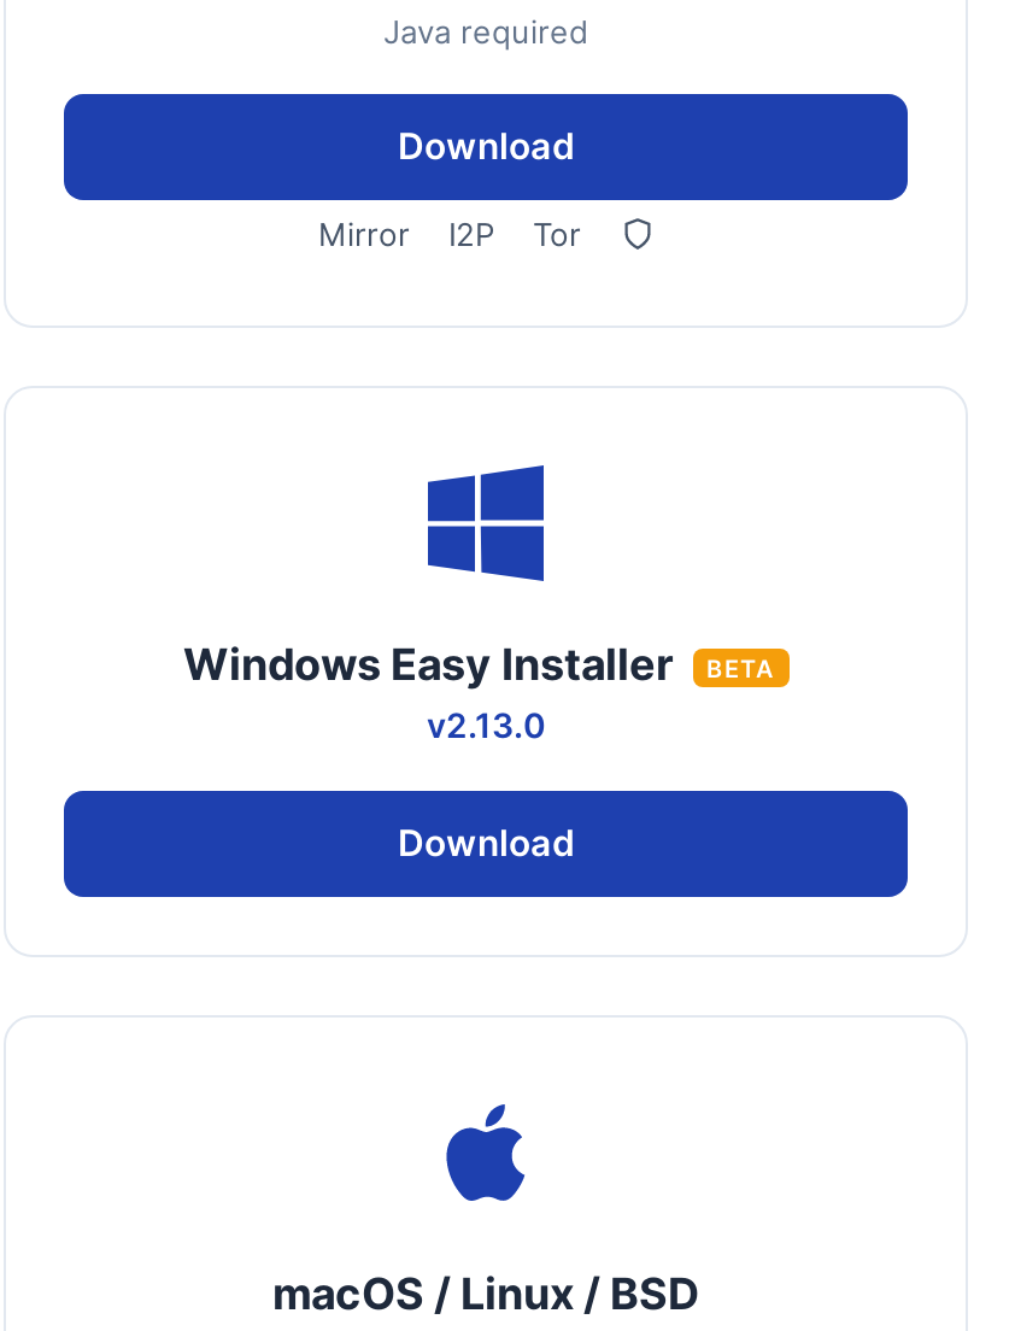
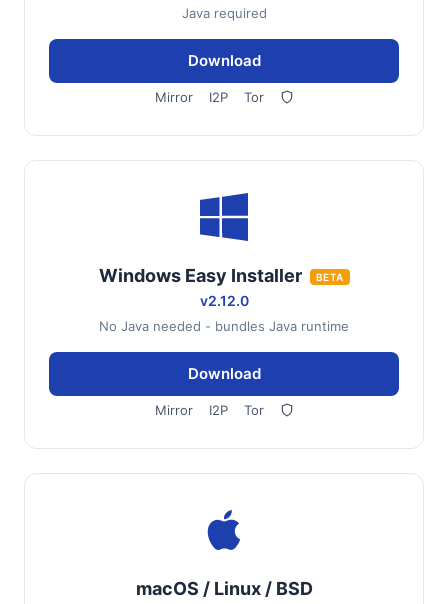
[427,704,545,745] v2.13.0 -> [99,292,349,334] v2.12.0 | No Java needed - bundles Java runtime
none -> [154,402,263,418] Mirror | I2P | Tor

